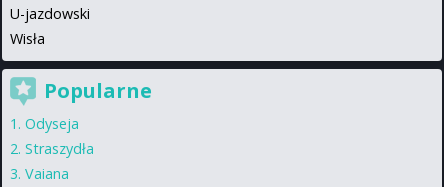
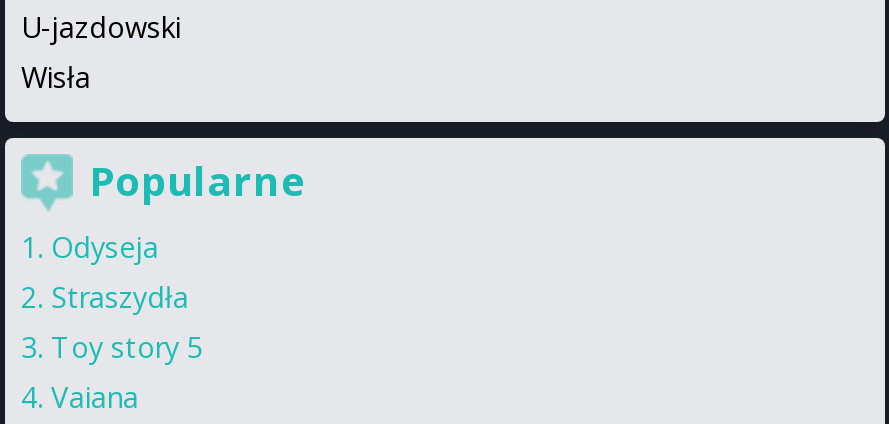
none -> [51,328,203,366] Toy story 5

